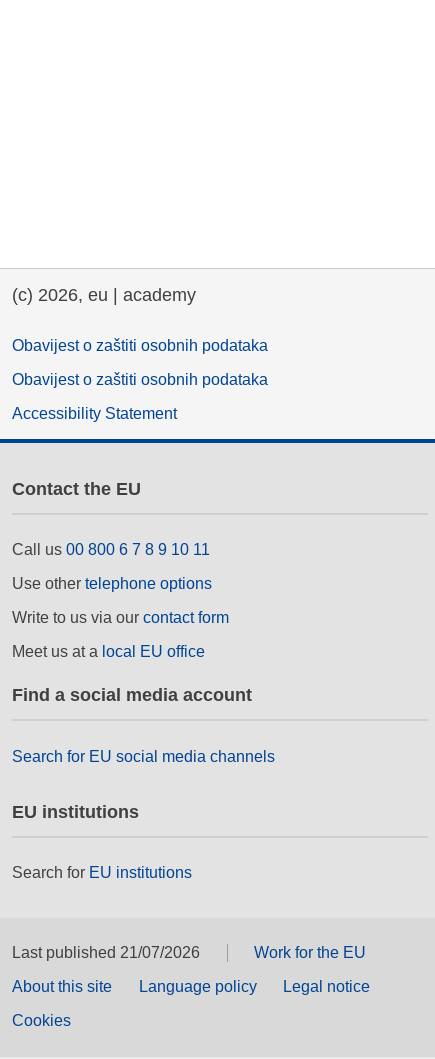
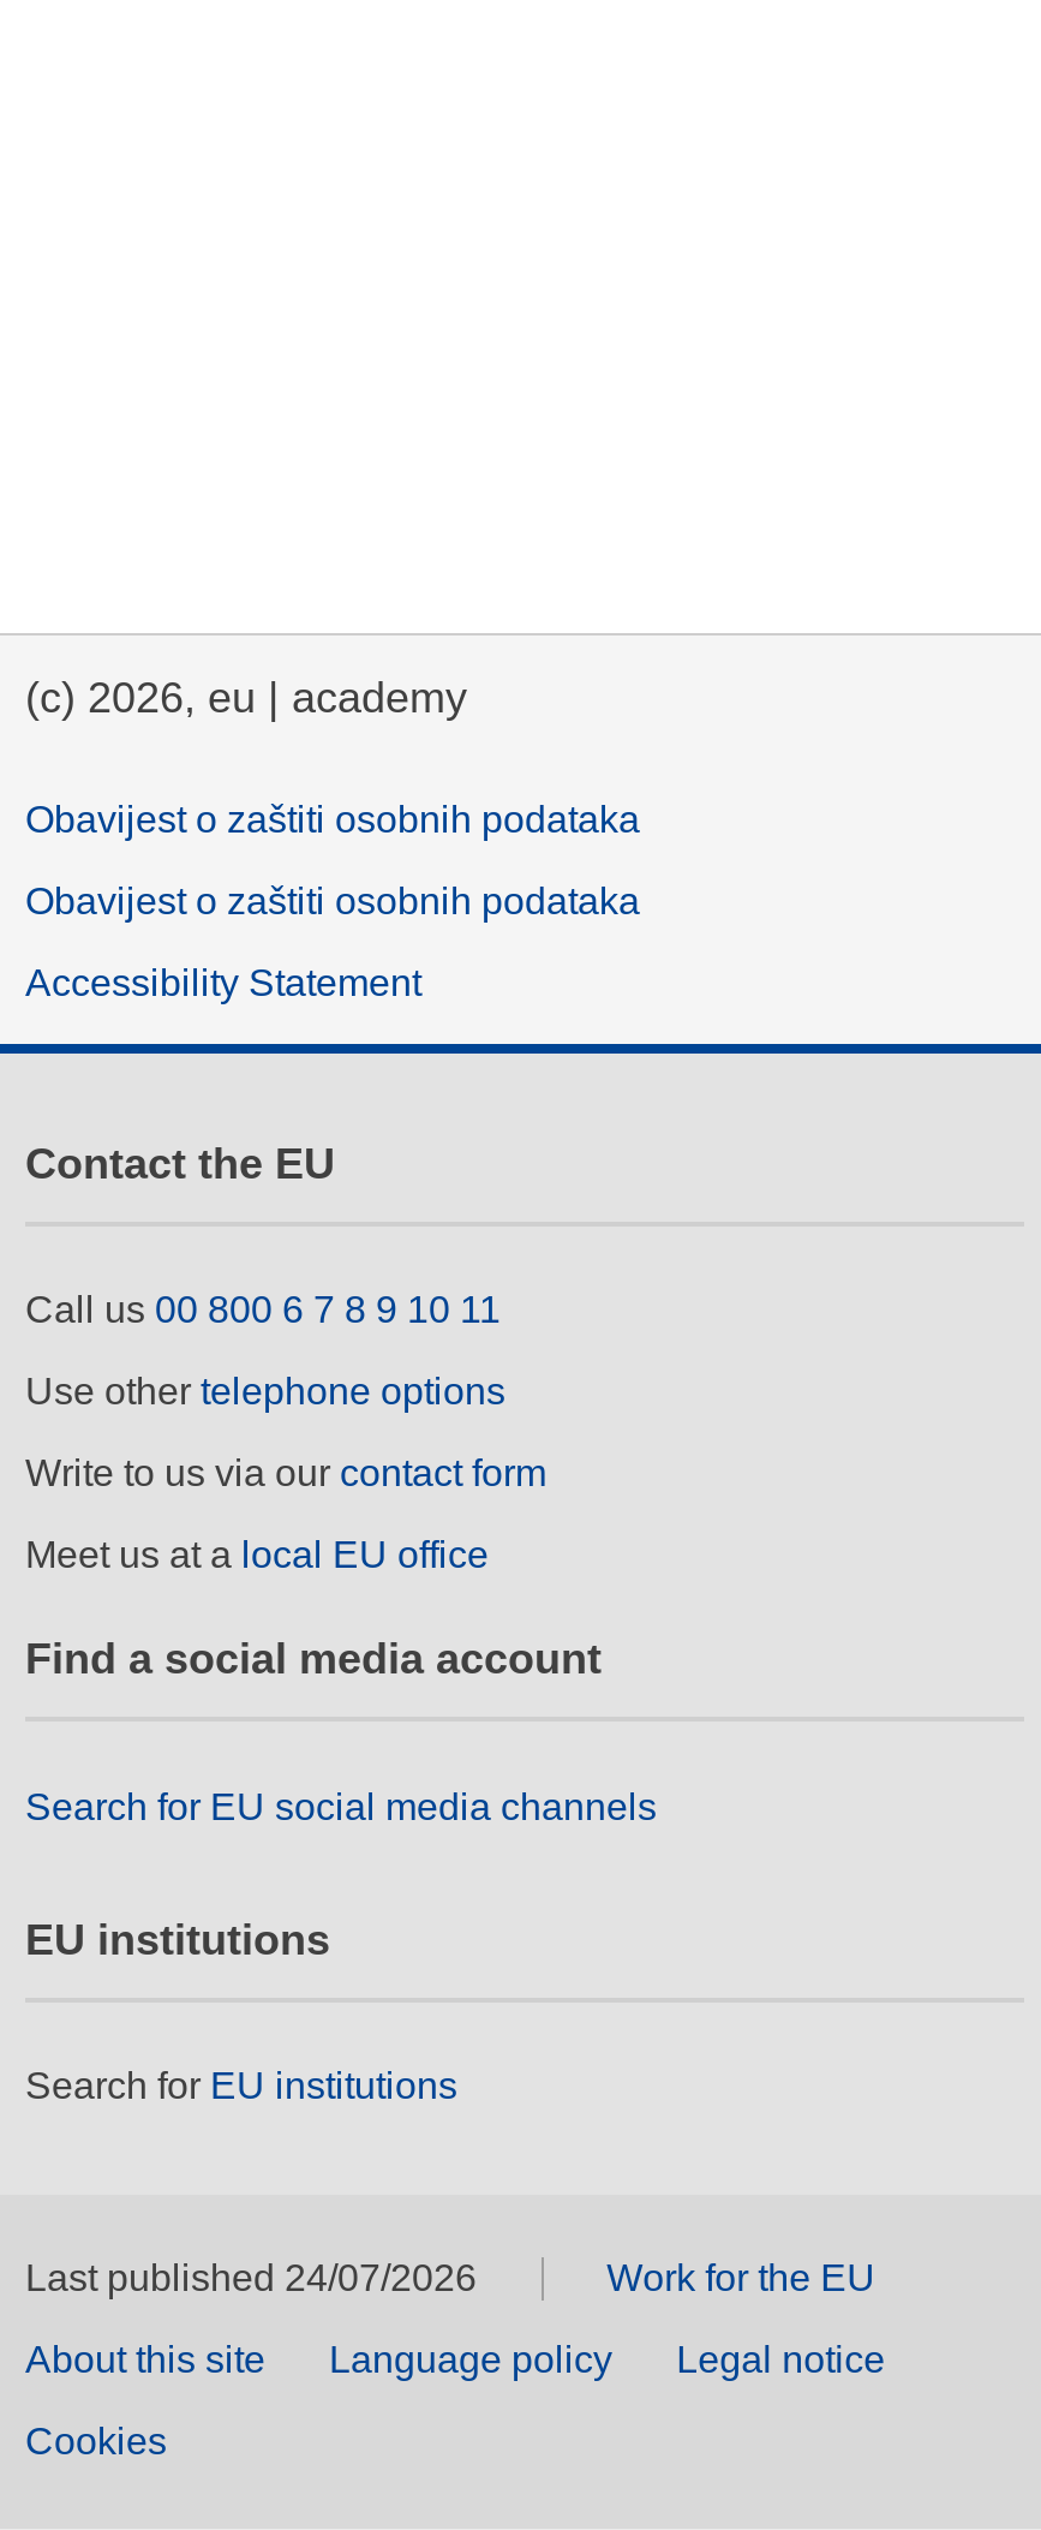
[12,944,200,961] Last published 21/07/2026 -> [25,2258,477,2299] Last published 24/07/2026

